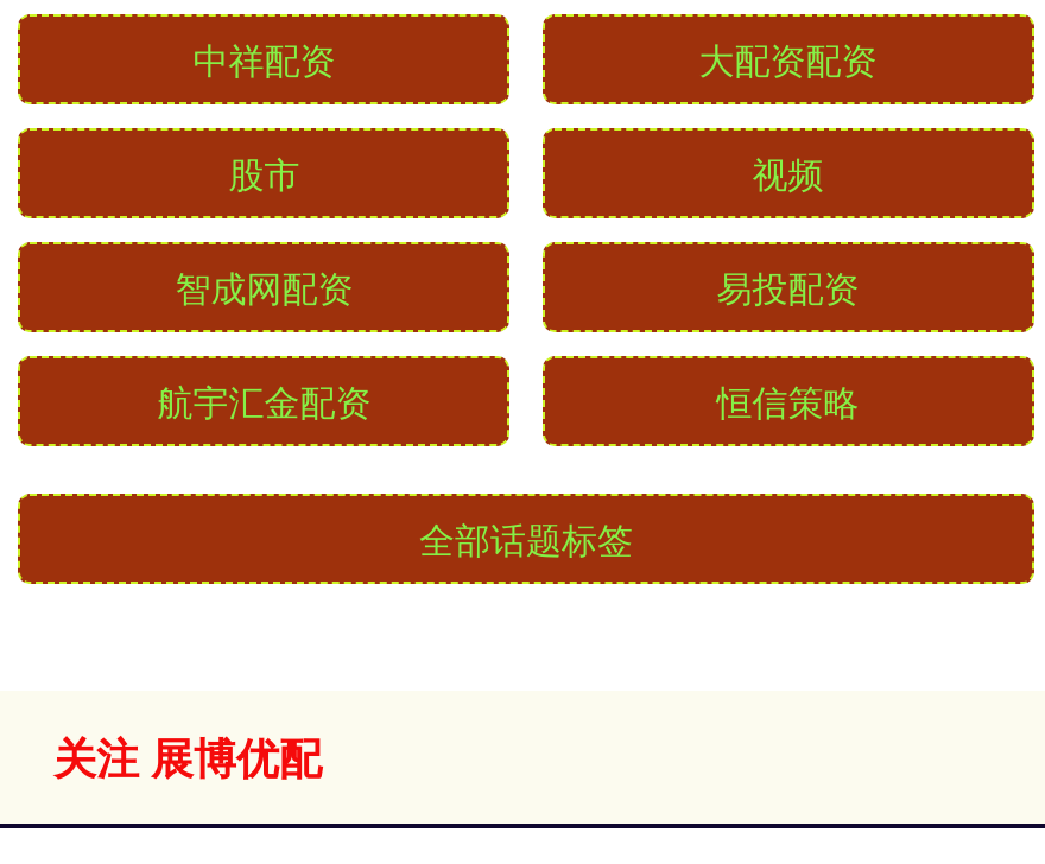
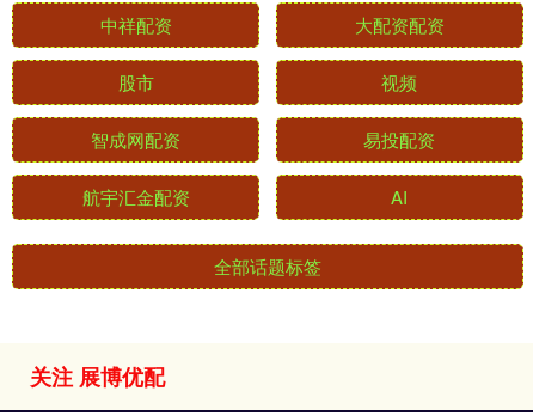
[717,376,859,425] 恒信策略 -> [391,184,408,209] AI

